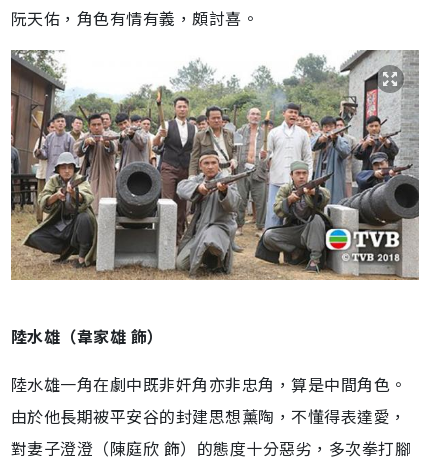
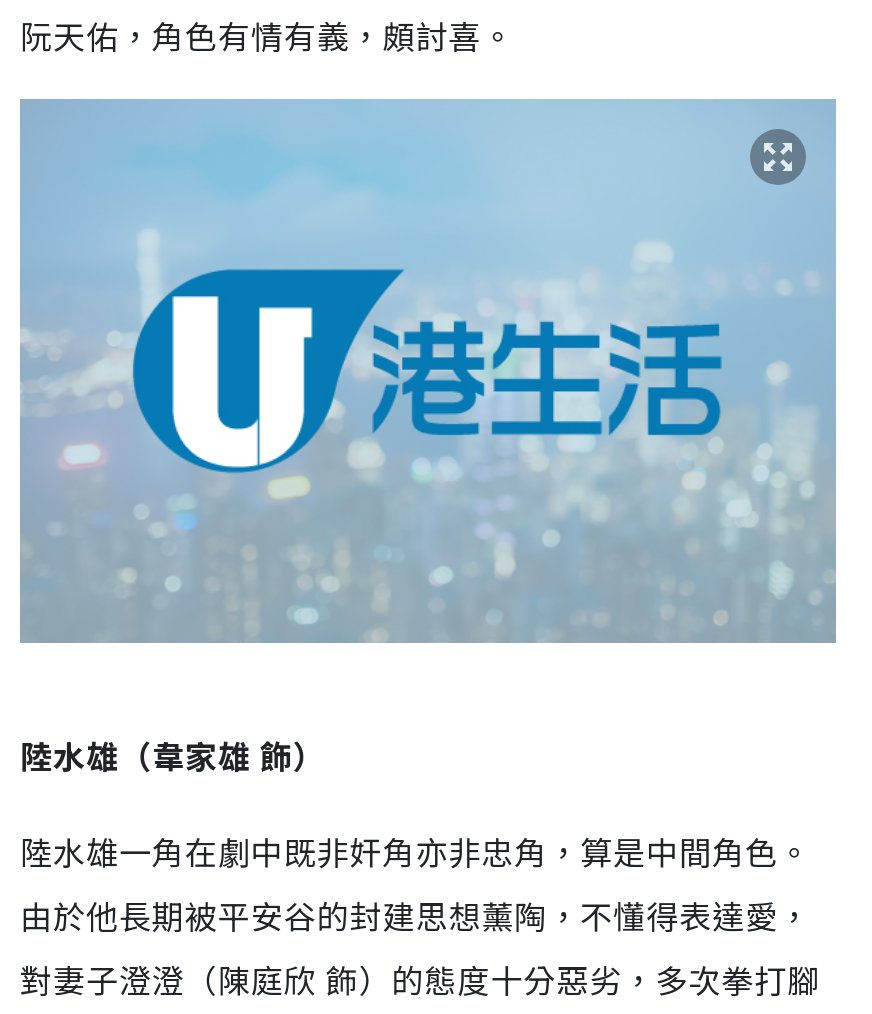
[10,49,420,281] [image] -> [20,98,836,644] [image]

